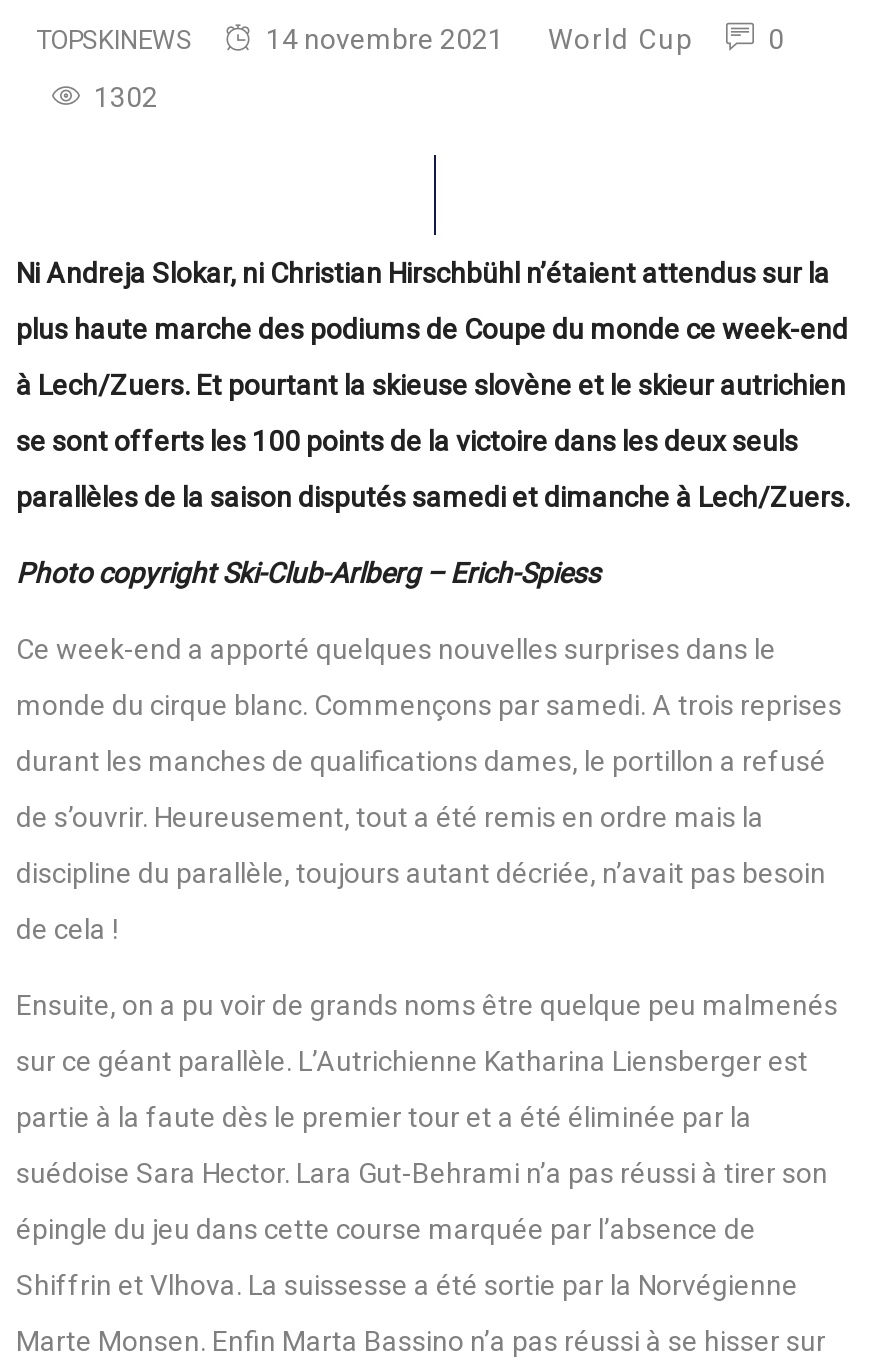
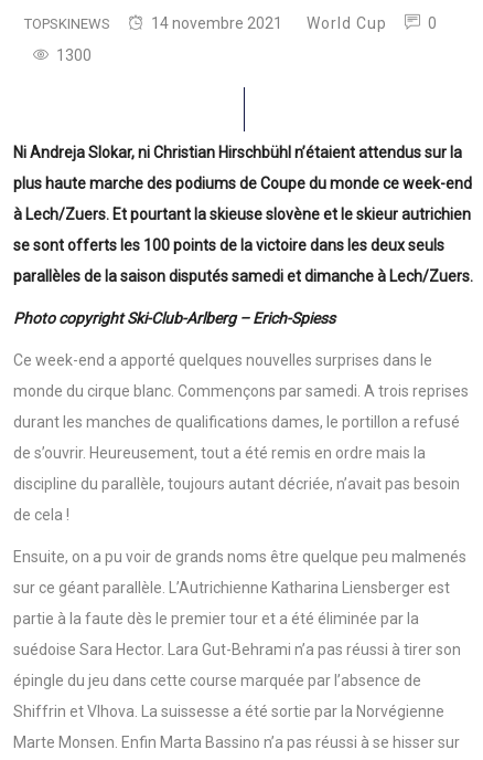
[94,82,158,114] 1302 -> [56,46,92,64] 1300

